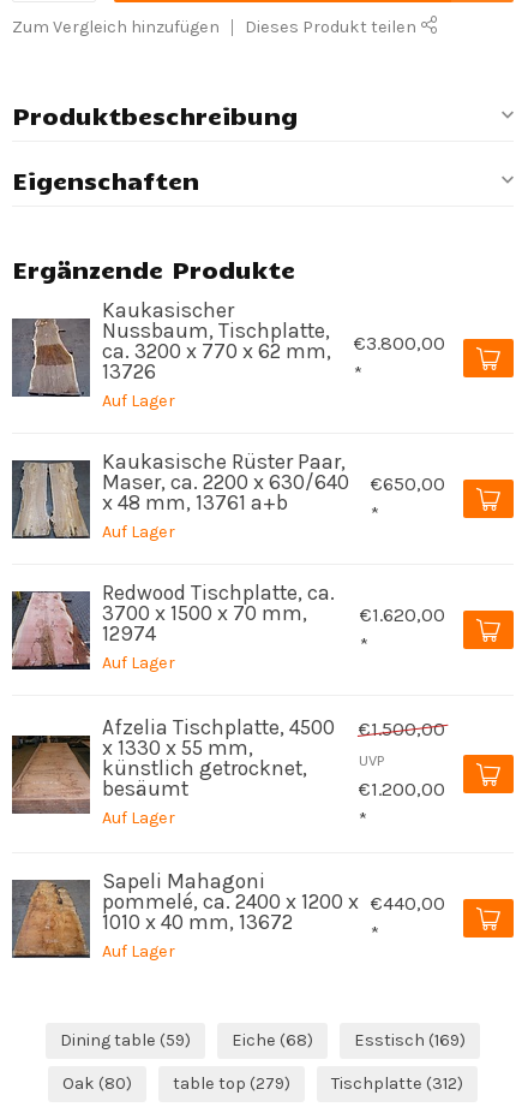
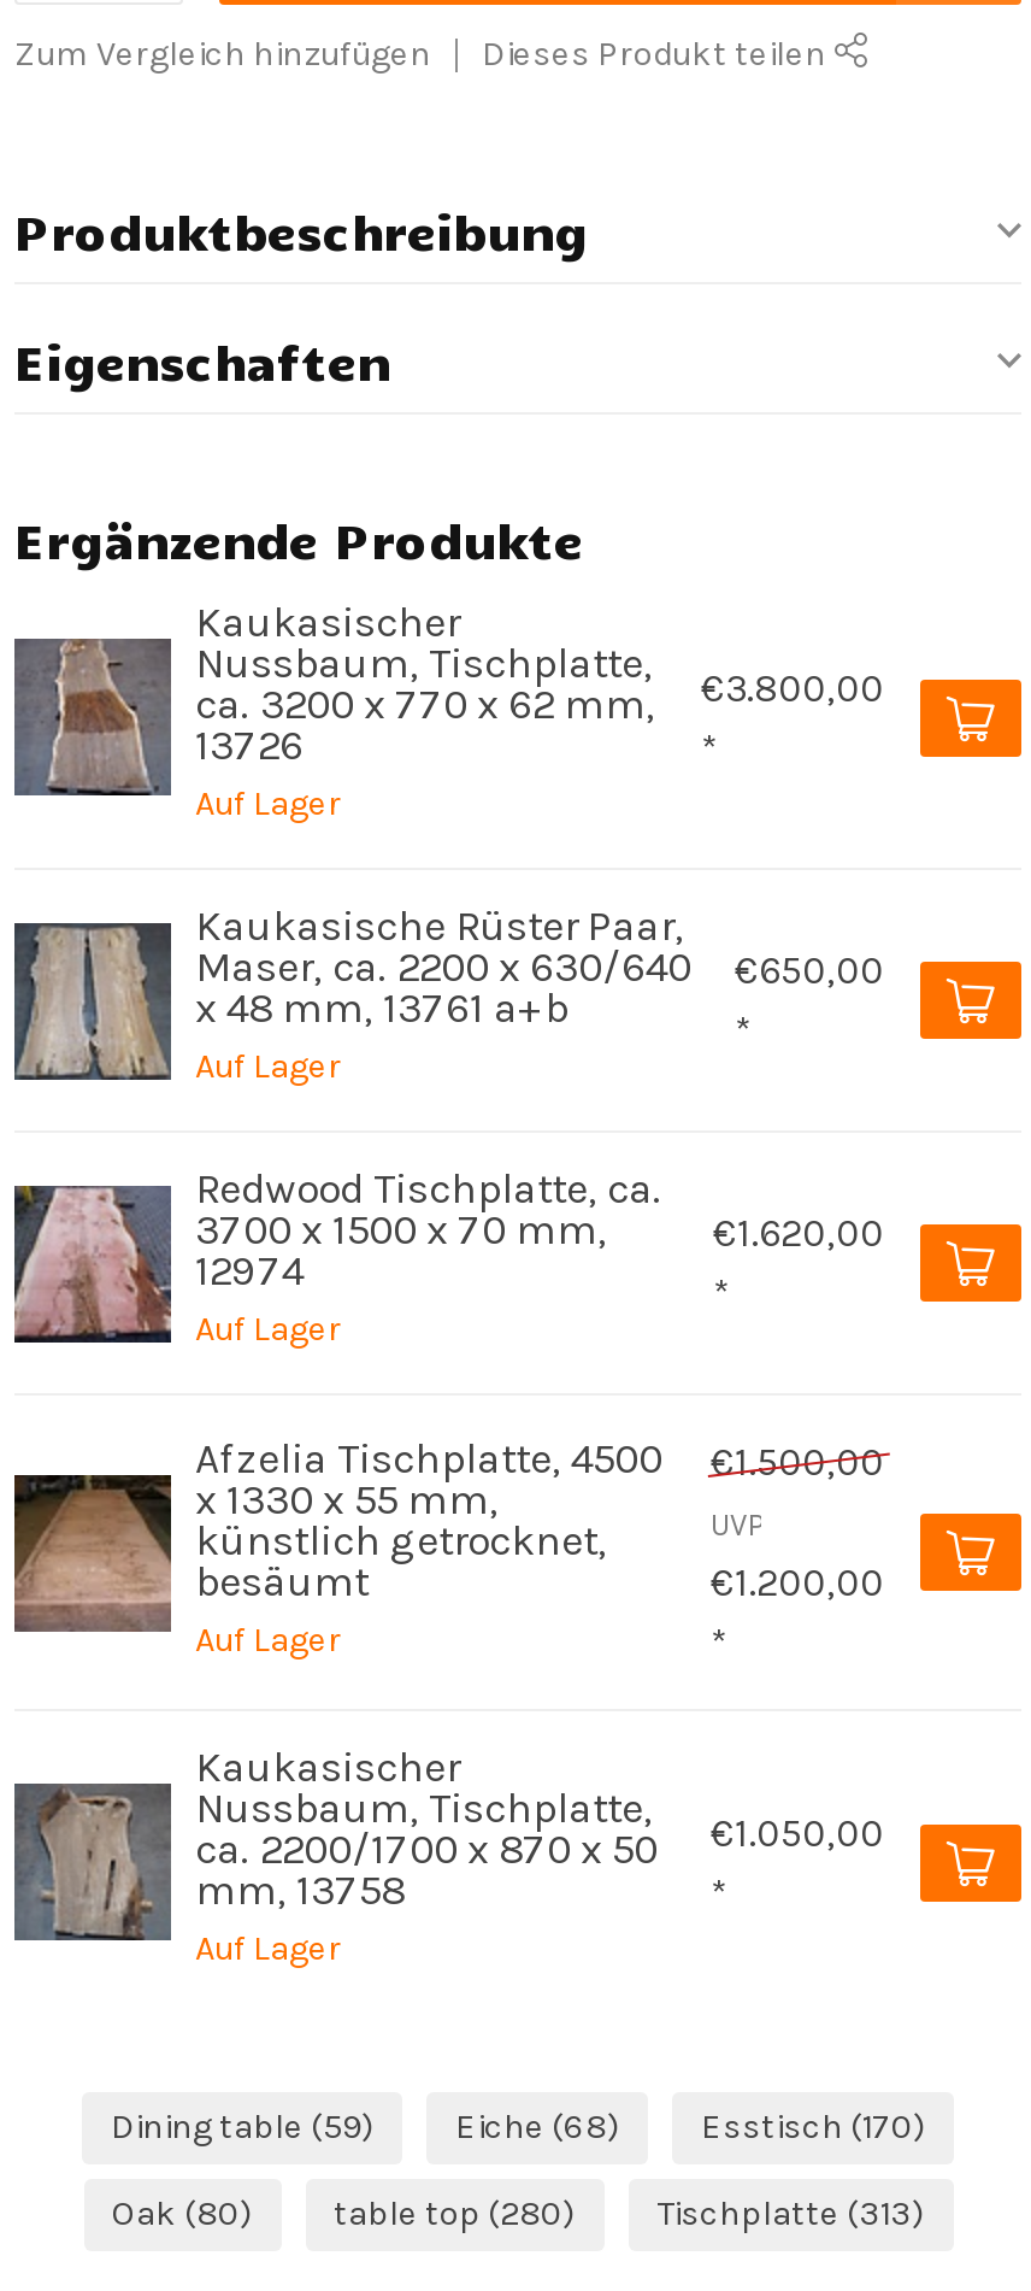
[12,869,359,957] [image] | Sapeli Mahagoni | pommelé, ca. 2400 x 1200 x | 1010 x 40 mm, 13672 -> [24,1743,658,1940] [image] | Kaukasischer | Nussbaum, Tischplatte, | ca. 2200/1700 x 870 x 50 | mm, 13758
[371,892,445,915] €440,00 -> [711,1809,884,1855] €1.050,00
[60,1030,466,1050] Dining table (59) Eiche (68) Esstisch (169) -> [111,2107,925,2148] Dining table (59) Eiche (68) Esstisch (170)
[173,1073,290,1094] table top (279) -> [334,2193,575,2234] table top (280)
[331,1073,463,1094] Tischplatte (312) -> [656,2193,924,2234] Tischplatte (313)

